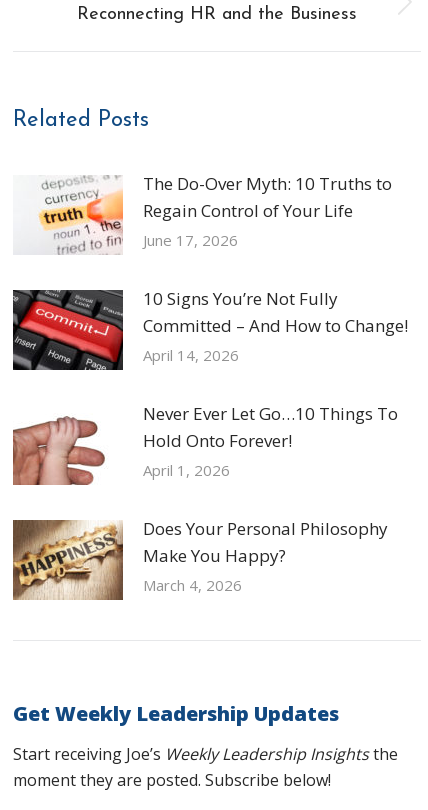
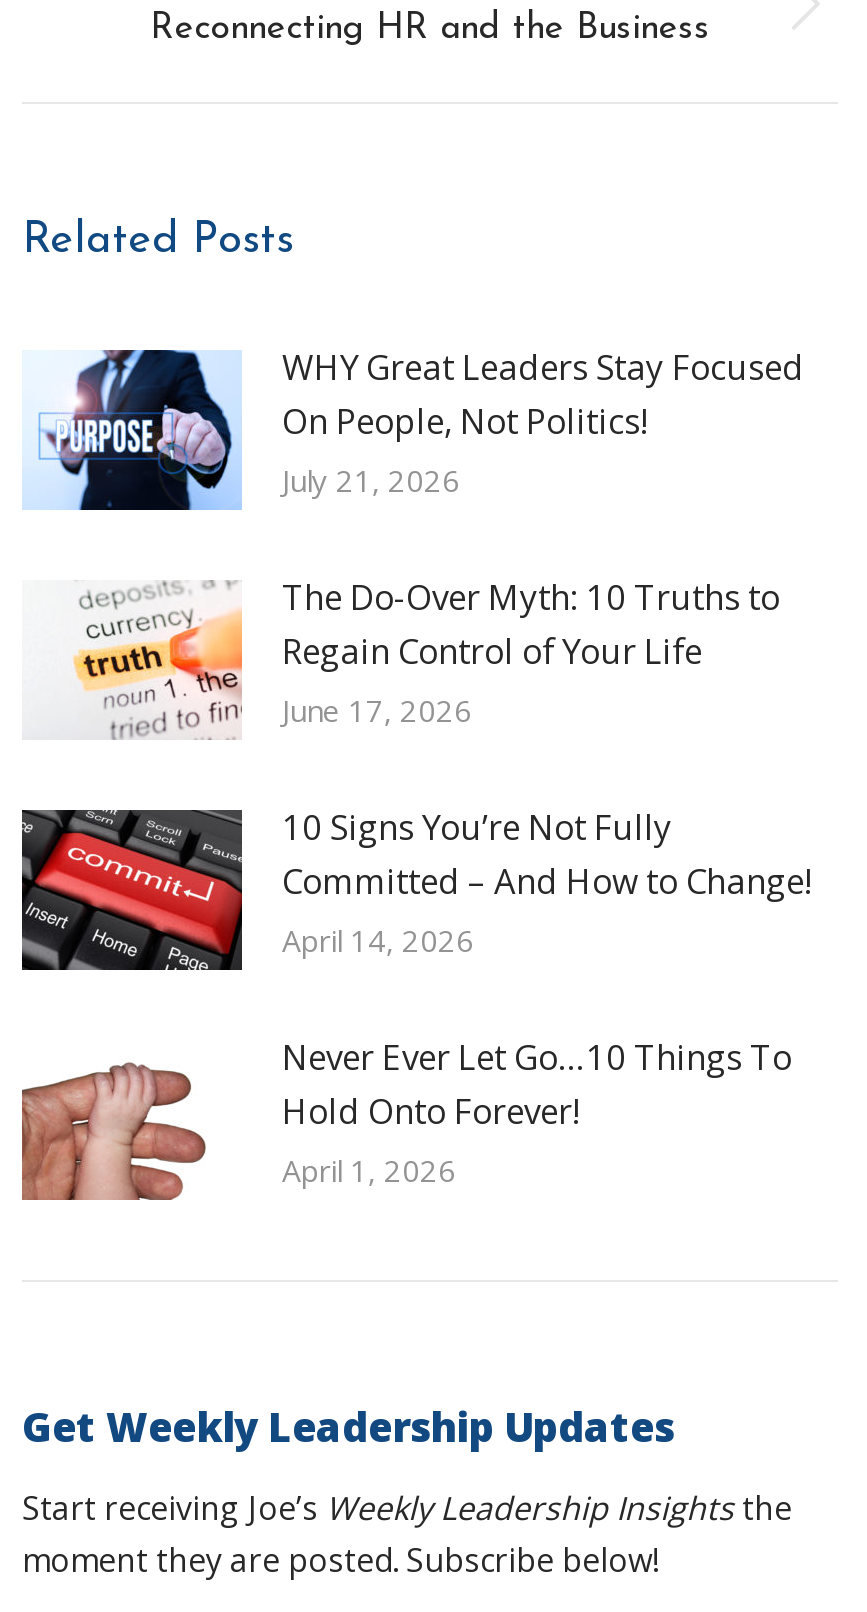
none -> [36,344,804,512] [image] | WHY Great Leaders Stay Focused | On People, Not Politics! | July 21, 2026
moved [36,172,408,480] -> [68,574,812,1190]: [image] | The Do-Over Myth: 10 Truths to | Regain Control of Your Life | ... | Hold Onto Forever! | April 1, 2026
[12,517,388,601] [image] | Does Your Personal Philosophy | Make You Happy? | March 4, 2026 -> none

